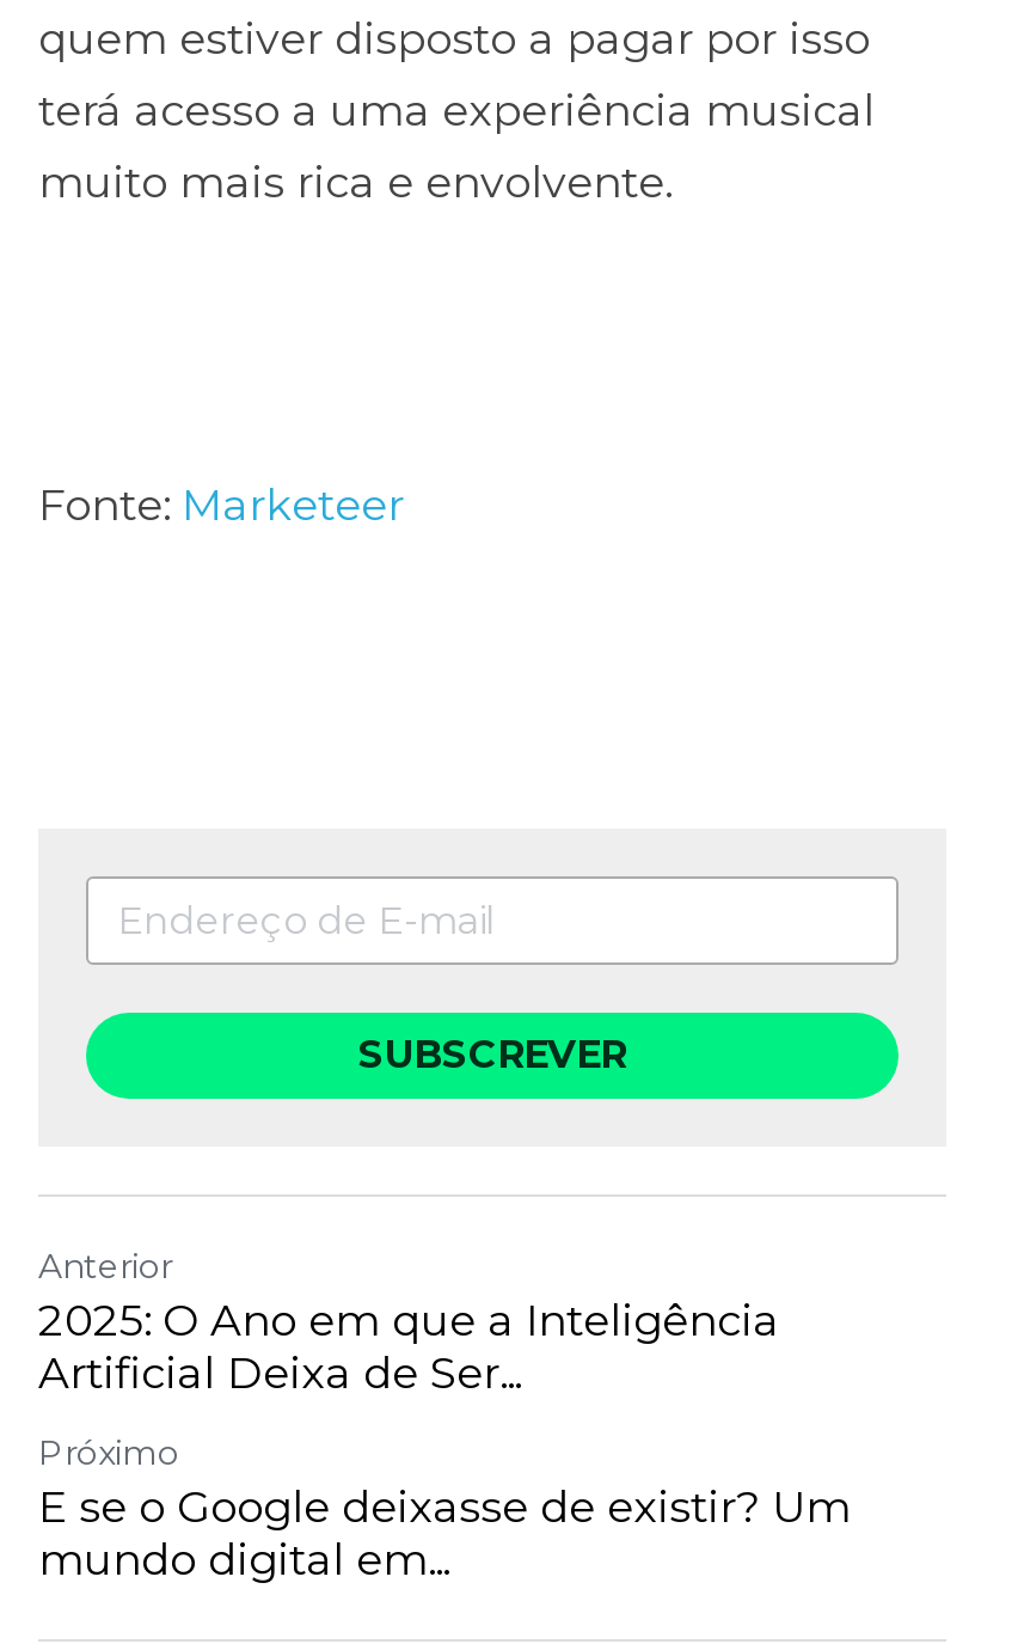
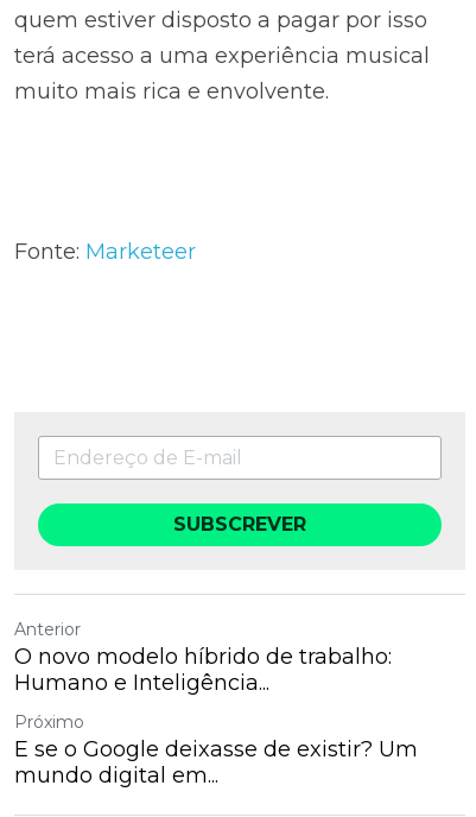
[38,1295,779,1400] 2025: O Ano em que a Inteligência | Artificial Deixa de Ser... -> [14,644,392,696] O novo modelo híbrido de trabalho: | Humano e Inteligência...

